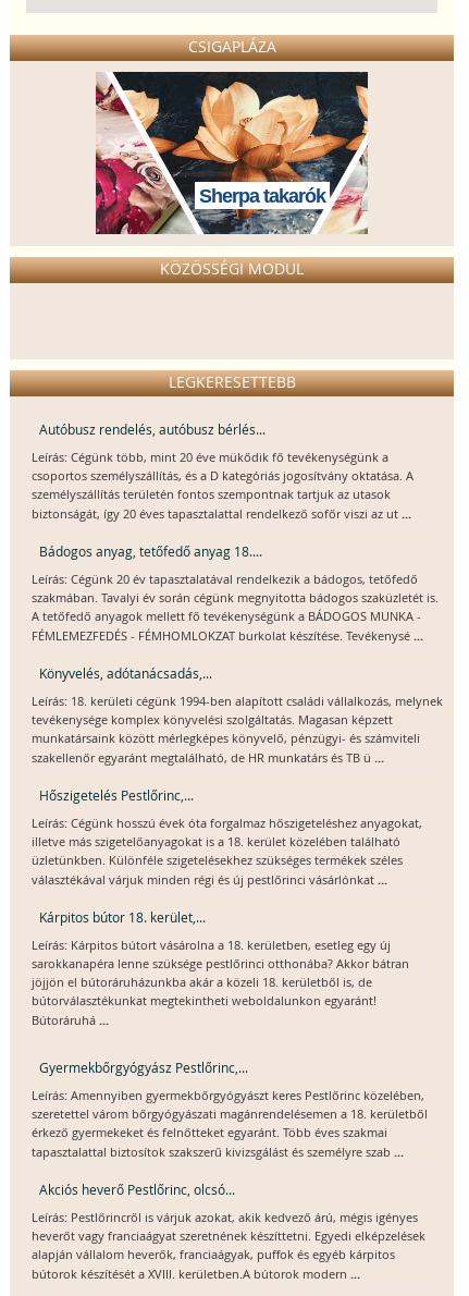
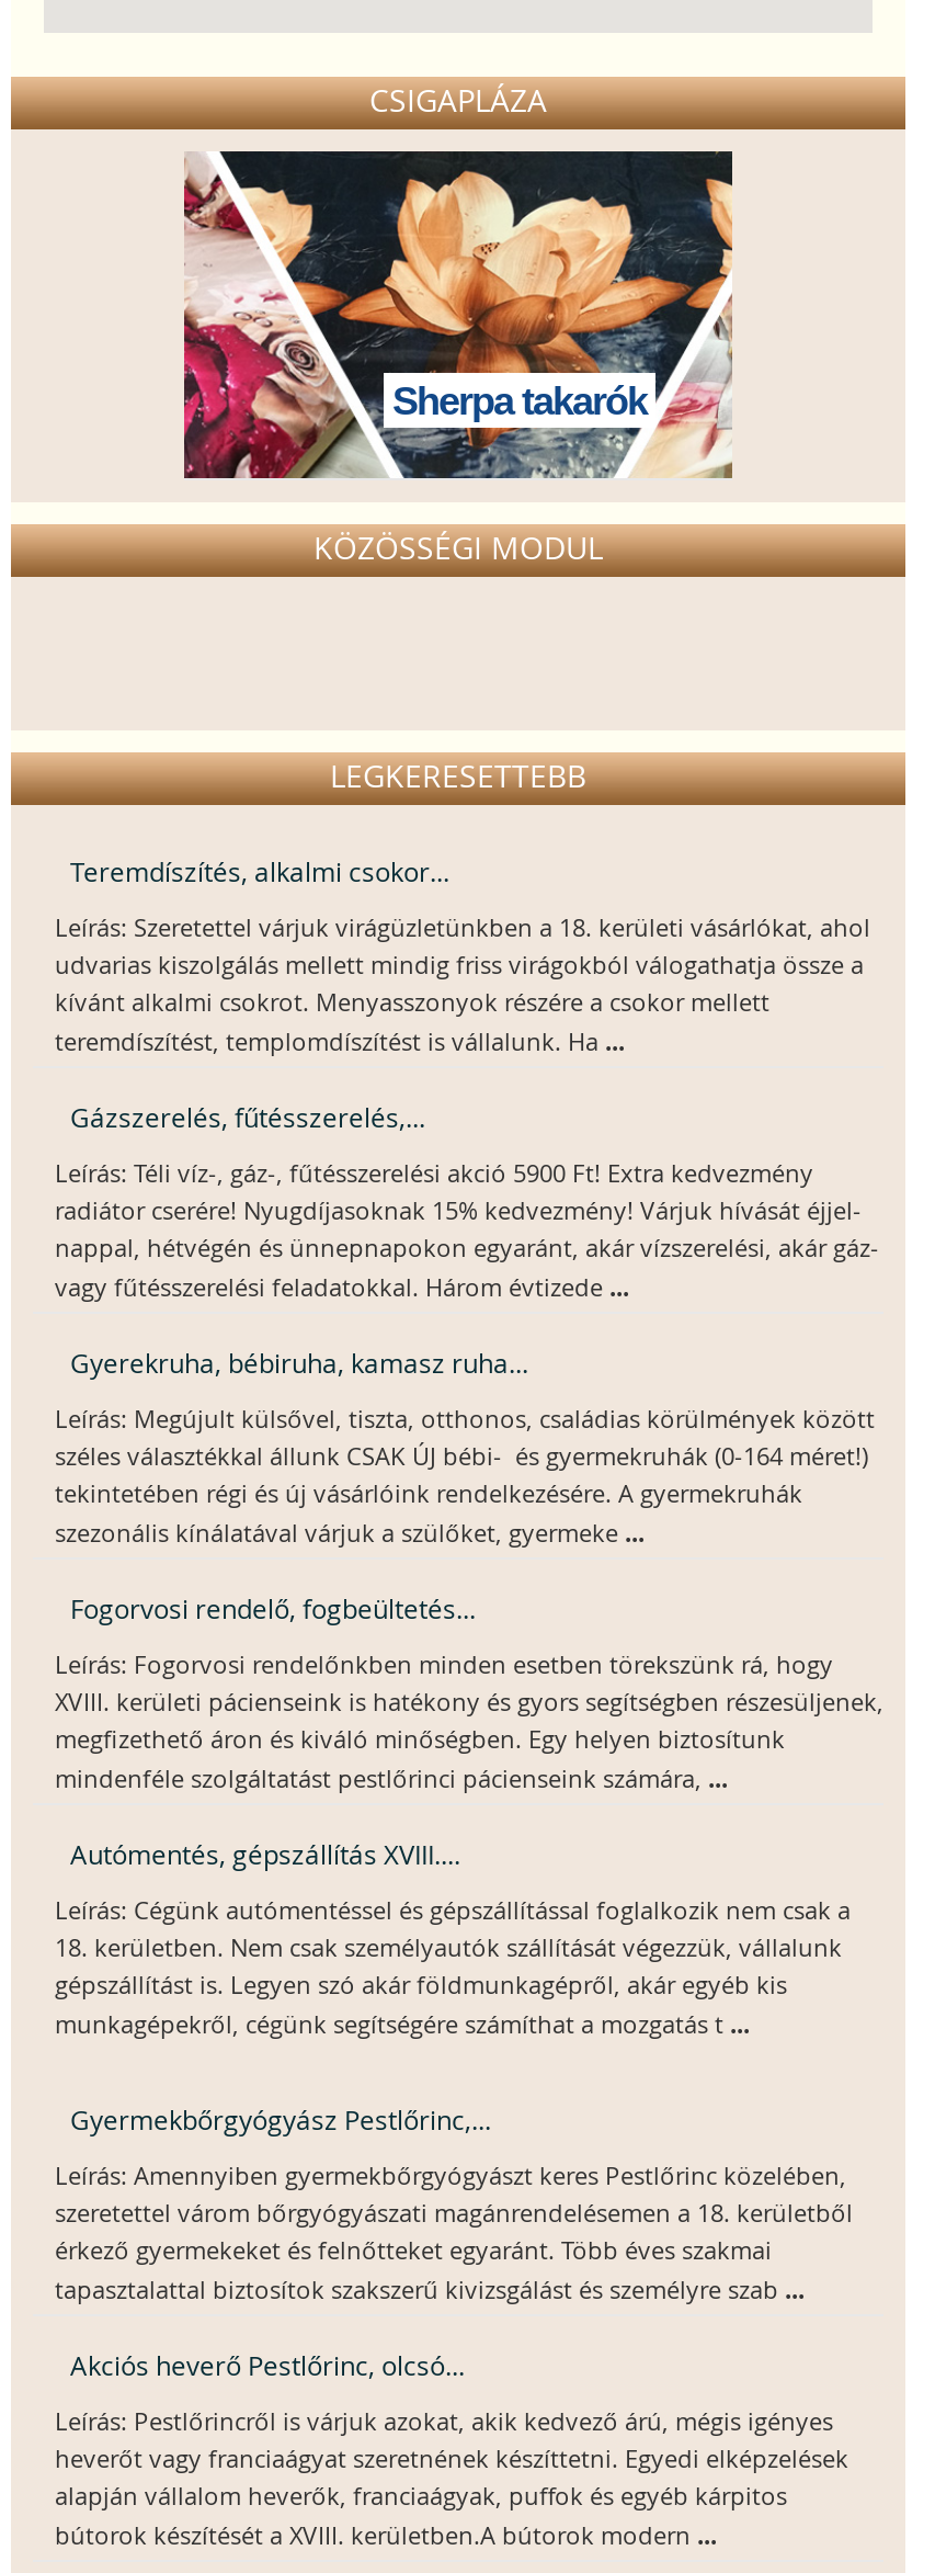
[39,421,266,438] Autóbusz rendelés, autóbusz bérlés... -> [70,854,449,889] Teremdíszítés, alkalmi csokor...
[32,450,414,522] Leírás: Cégünk több, mint 20 éve mükődik fő tevékenységünk a | csoportos személyszállítás, és a D kategóriás jogosítvány oktatása. A | személyszállítás területén fontos szempontnak tartjuk az utasok | biztonságát, így 20 éves tapasztalattal rendelkező sofőr viszi az ut... -> [55,913,870,1058] Leírás: Szeretettel várjuk virágüzletünkben a 18. kerületi vásárlókat, ahol | udvarias kiszolgálás mellett mindig friss virágokból válogathatja össze a | kívánt alkalmi csokrot. Menyasszonyok részére a csokor mellett | teremdíszítést, templomdíszítést is vállalunk. Ha...
[39,543,262,560] Bádogos anyag, tetőfedő anyag 18.... -> [70,1100,425,1135] Gázszerelés, fűtésszerelés,...
[32,572,439,644] Leírás: Cégünk 20 év tapasztalatával rendelkezik a bádogos, tetőfedő | szakmában. Tavalyi év során cégünk megnyitotta bádogos szaküzletét is. | A tetőfedő anyagok mellett fő tevékenységünk a BÁDOGOS MUNKA - | FÉMLEMEZFEDÉS - FÉMHOMLOKZAT burkolat készítése. Tevékenysé... -> [55,1159,879,1304] Leírás: Téli víz-, gáz-, fűtésszerelési akció 5900 Ft! Extra kedvezmény | radiátor cserére! Nyugdíjasoknak 15% kedvezmény! Várjuk hívását éjjel- | nappal, hétvégén és ünnepnapokon egyaránt, akár vízszerelési, akár gáz- | vagy fűtésszerelési feladatokkal. Három évtizede...
[39,665,212,682] Könyvelés, adótanácsadás,... -> [70,1345,528,1380] Gyerekruha, bébiruha, kamasz ruha...
[32,694,443,766] Leírás: 18. kerületi cégünk 1994-ben alapított családi vállalkozás, melynek | tevékenysége komplex könyvelési szolgáltatás. Magasan képzett | munkatársaink között mérlegképes könyvelő, pénzügyi- és számviteli | szakellenőr egyaránt megtalálható, de HR munkatárs és TB ü... -> [55,1405,875,1549] Leírás: Megújult külsővel, tiszta, otthonos, családias körülmények között | széles választékkal állunk CSAK ÚJ bébi- és gyermekruhák (0-164 méret!) | tekintetében régi és új vásárlóink rendelkezésére. A gyermekruhák | szezonális kínálatával várjuk a szülőket, gyermeke...
[39,787,194,804] Hőszigetelés Pestlőrinc,... -> [70,1591,476,1626] Fogorvosi rendelő, fogbeültetés...
[32,816,422,888] Leírás: Cégünk hosszú évek óta forgalmaz hőszigeteléshez anyagokat, | illetve más szigetelőanyagokat is a 18. kerület közelében található | üzletünkben. Különféle szigetelésekhez szükséges termékek széles | választékával várjuk minden régi és új pestlőrinci vásárlónkat... -> [55,1650,883,1795] Leírás: Fogorvosi rendelőnkben minden esetben törekszünk rá, hogy | XVIII. kerületi pácienseink is hatékony és gyors segítségben részesüljenek, | megfizethető áron és kiváló minőségben. Egy helyen biztosítunk | mindenféle szolgáltatást pestlőrinci pácienseink számára,...
[39,909,206,926] Kárpitos bútor 18. kerület,... -> [70,1837,460,1872] Autómentés, gépszállítás XVIII....
[32,938,409,1028] Leírás: Kárpitos bútort vásárolna a 18. kerületben, esetleg egy új | sarokkanapéra lenne szüksége pestlőrinci otthonába? Akkor bátran | jöjjön el bútoráruházunkba akár a közeli 18. kerületből is, de | bútorválasztékunkat megtekintheti weboldalunkon egyaránt! | Bútoráruhá... -> [55,1896,851,2041] Leírás: Cégünk autómentéssel és gépszállítással foglalkozik nem csak a | 18. kerületben. Nem csak személyautók szállítását végezzük, vállalunk | gépszállítást is. Legyen szó akár földmunkagépről, akár egyéb kis | munkagépekről, cégünk segítségére számíthat a mozgatás t...

